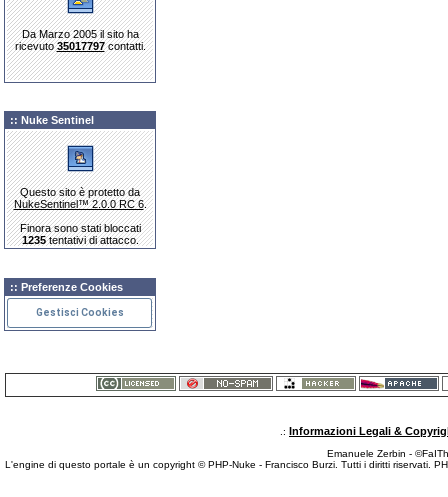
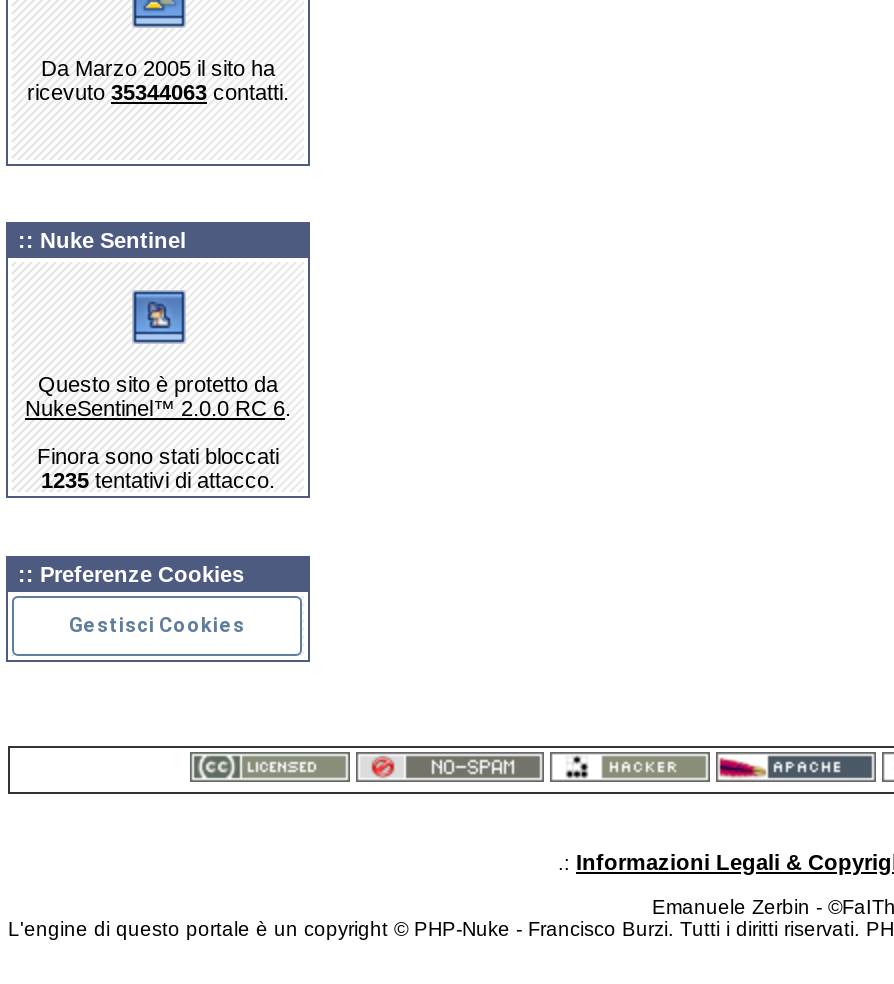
[14,40,145,52] ricevuto 35017797 contatti. -> [27,80,289,104] ricevuto 35344063 contatti.

